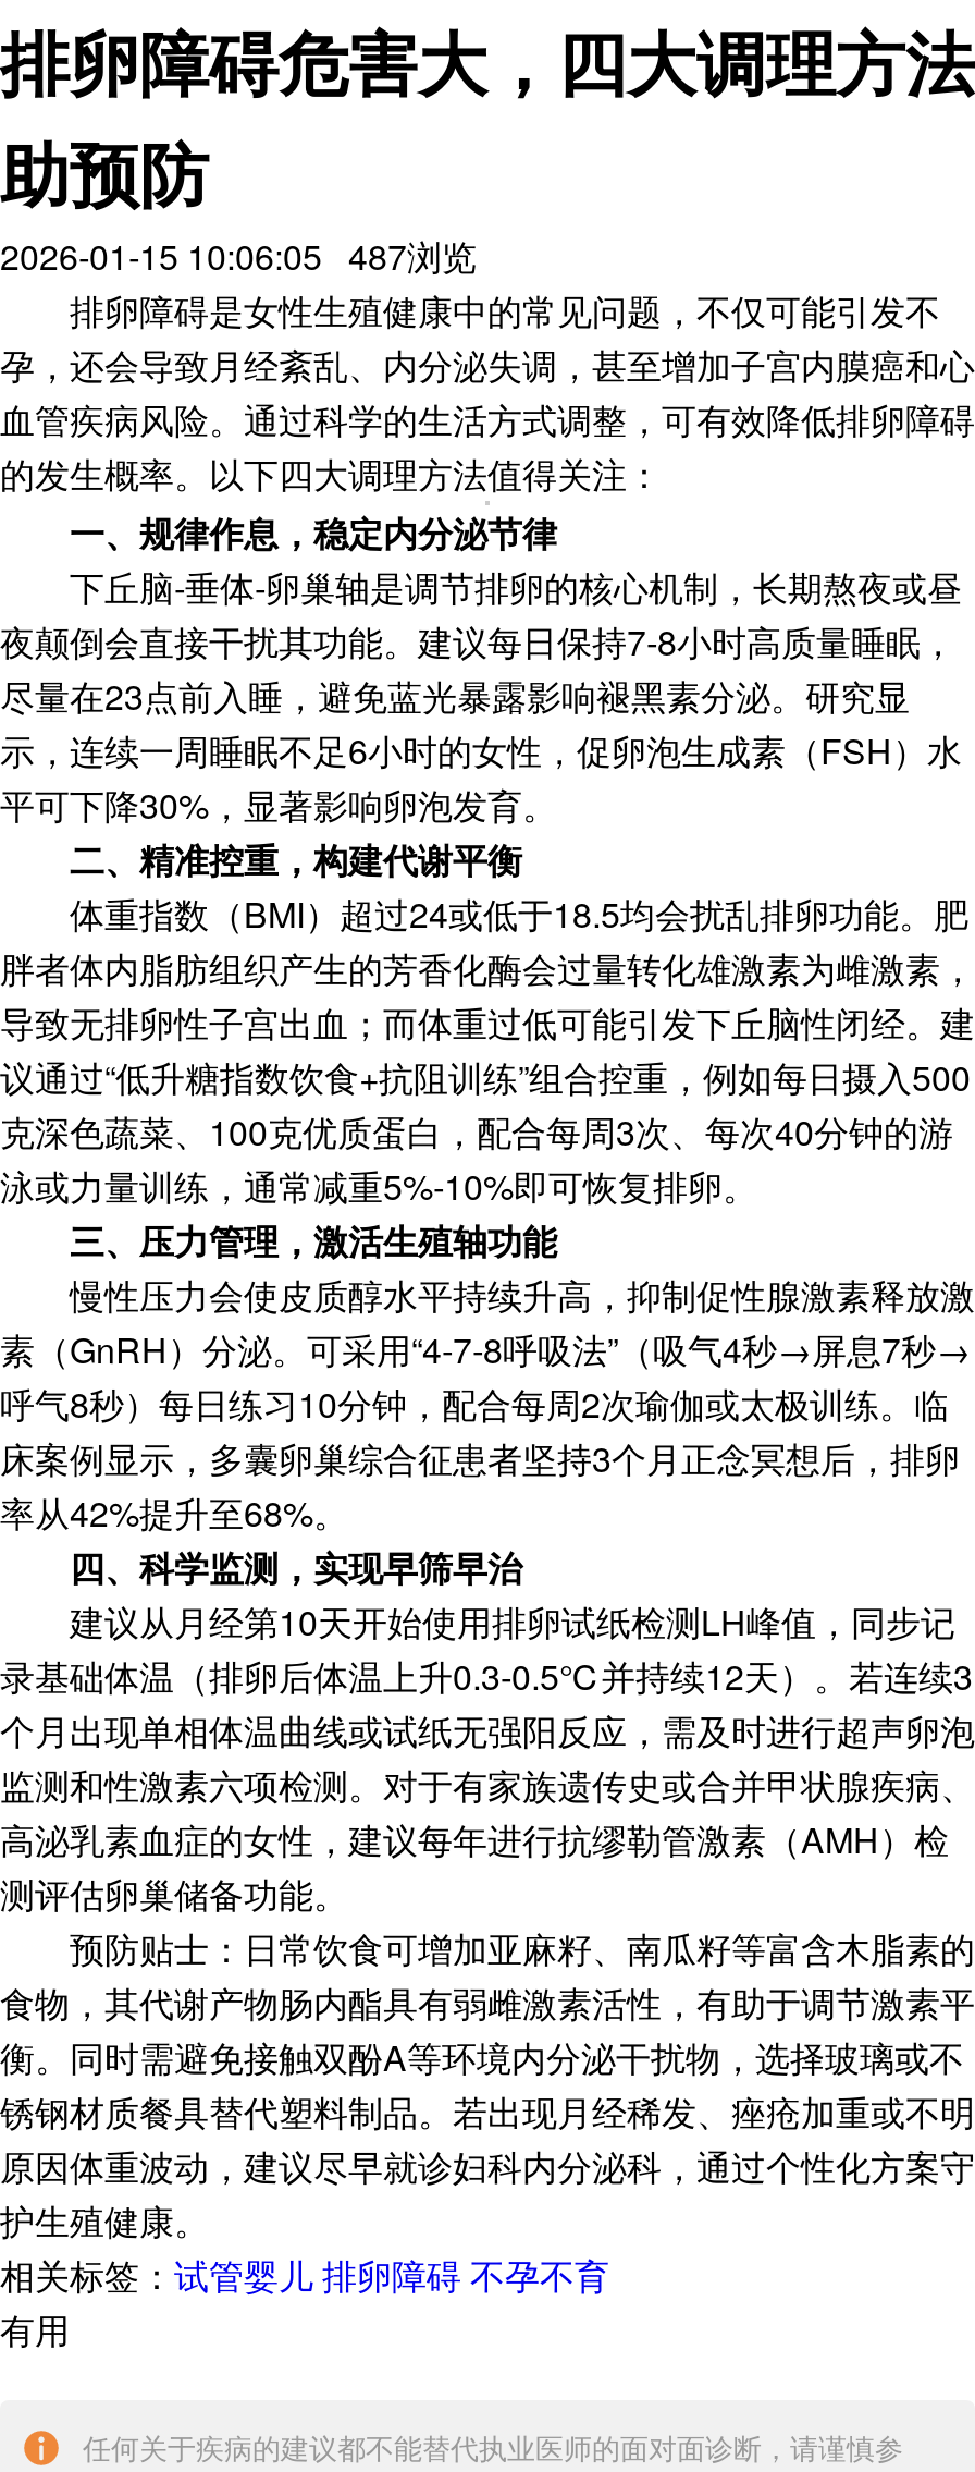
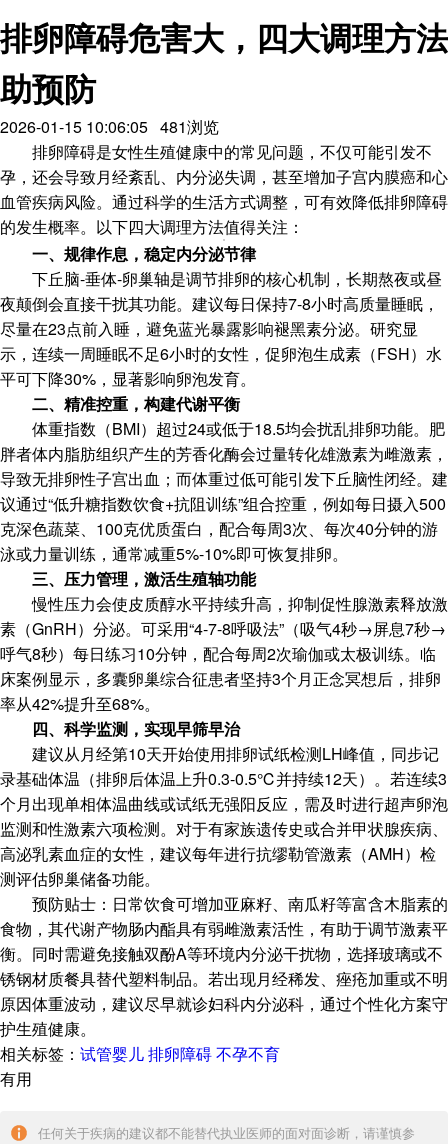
[0,231,477,281] 2026-01-15 10:06:05 487浏览 -> [0,115,219,138] 2026-01-15 10:06:05 481浏览

